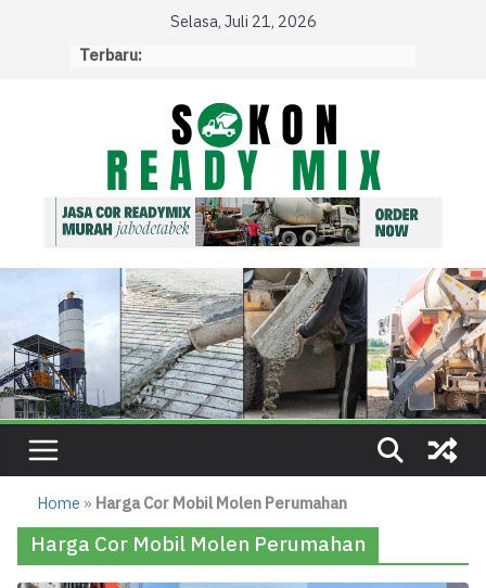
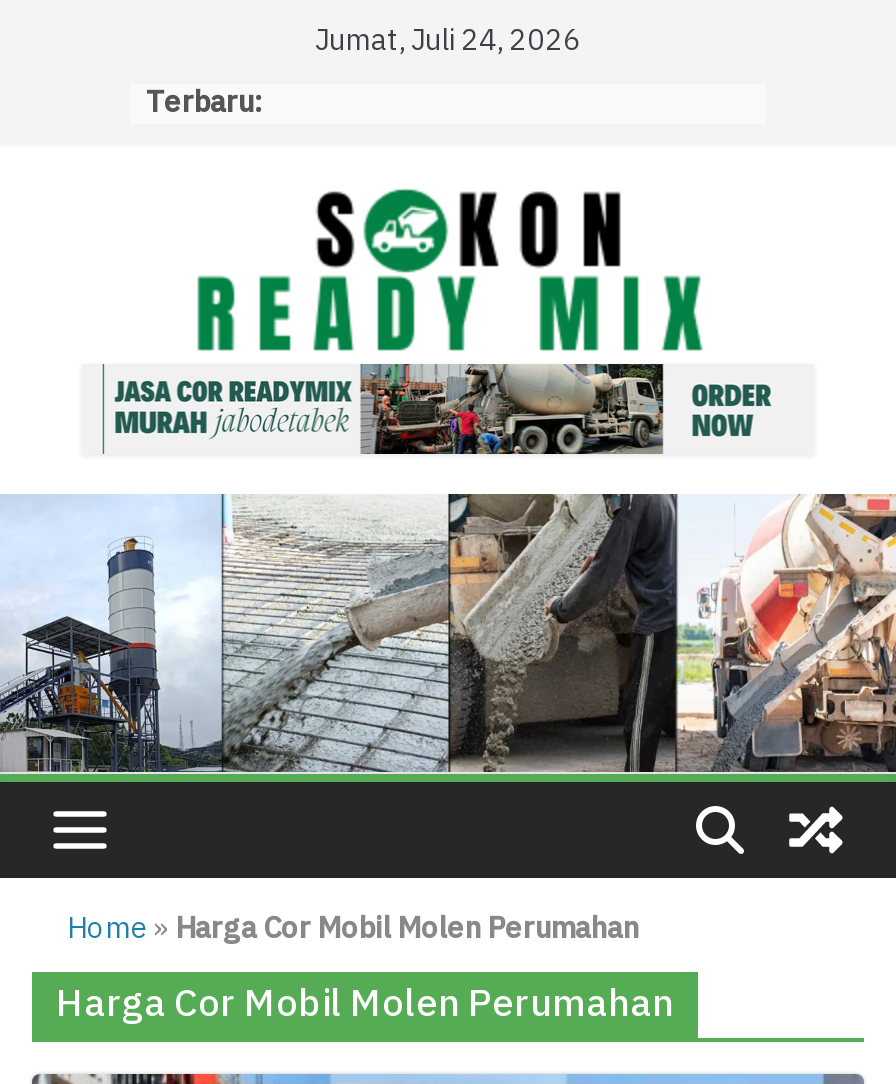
[170,11,316,34] Selasa, Juli 21, 2026 -> [315,20,581,62] Jumat, Juli 24, 2026

